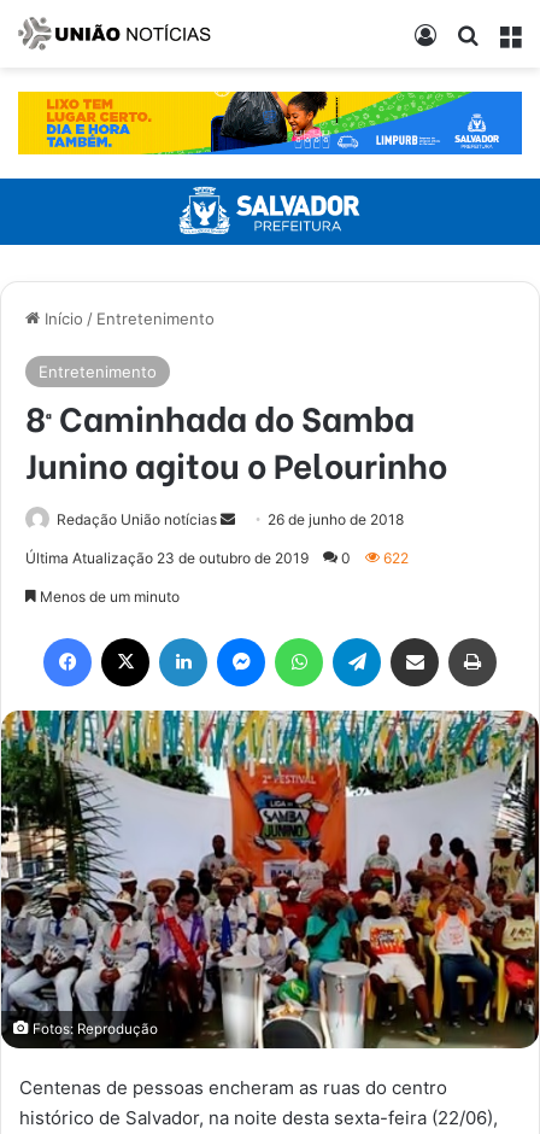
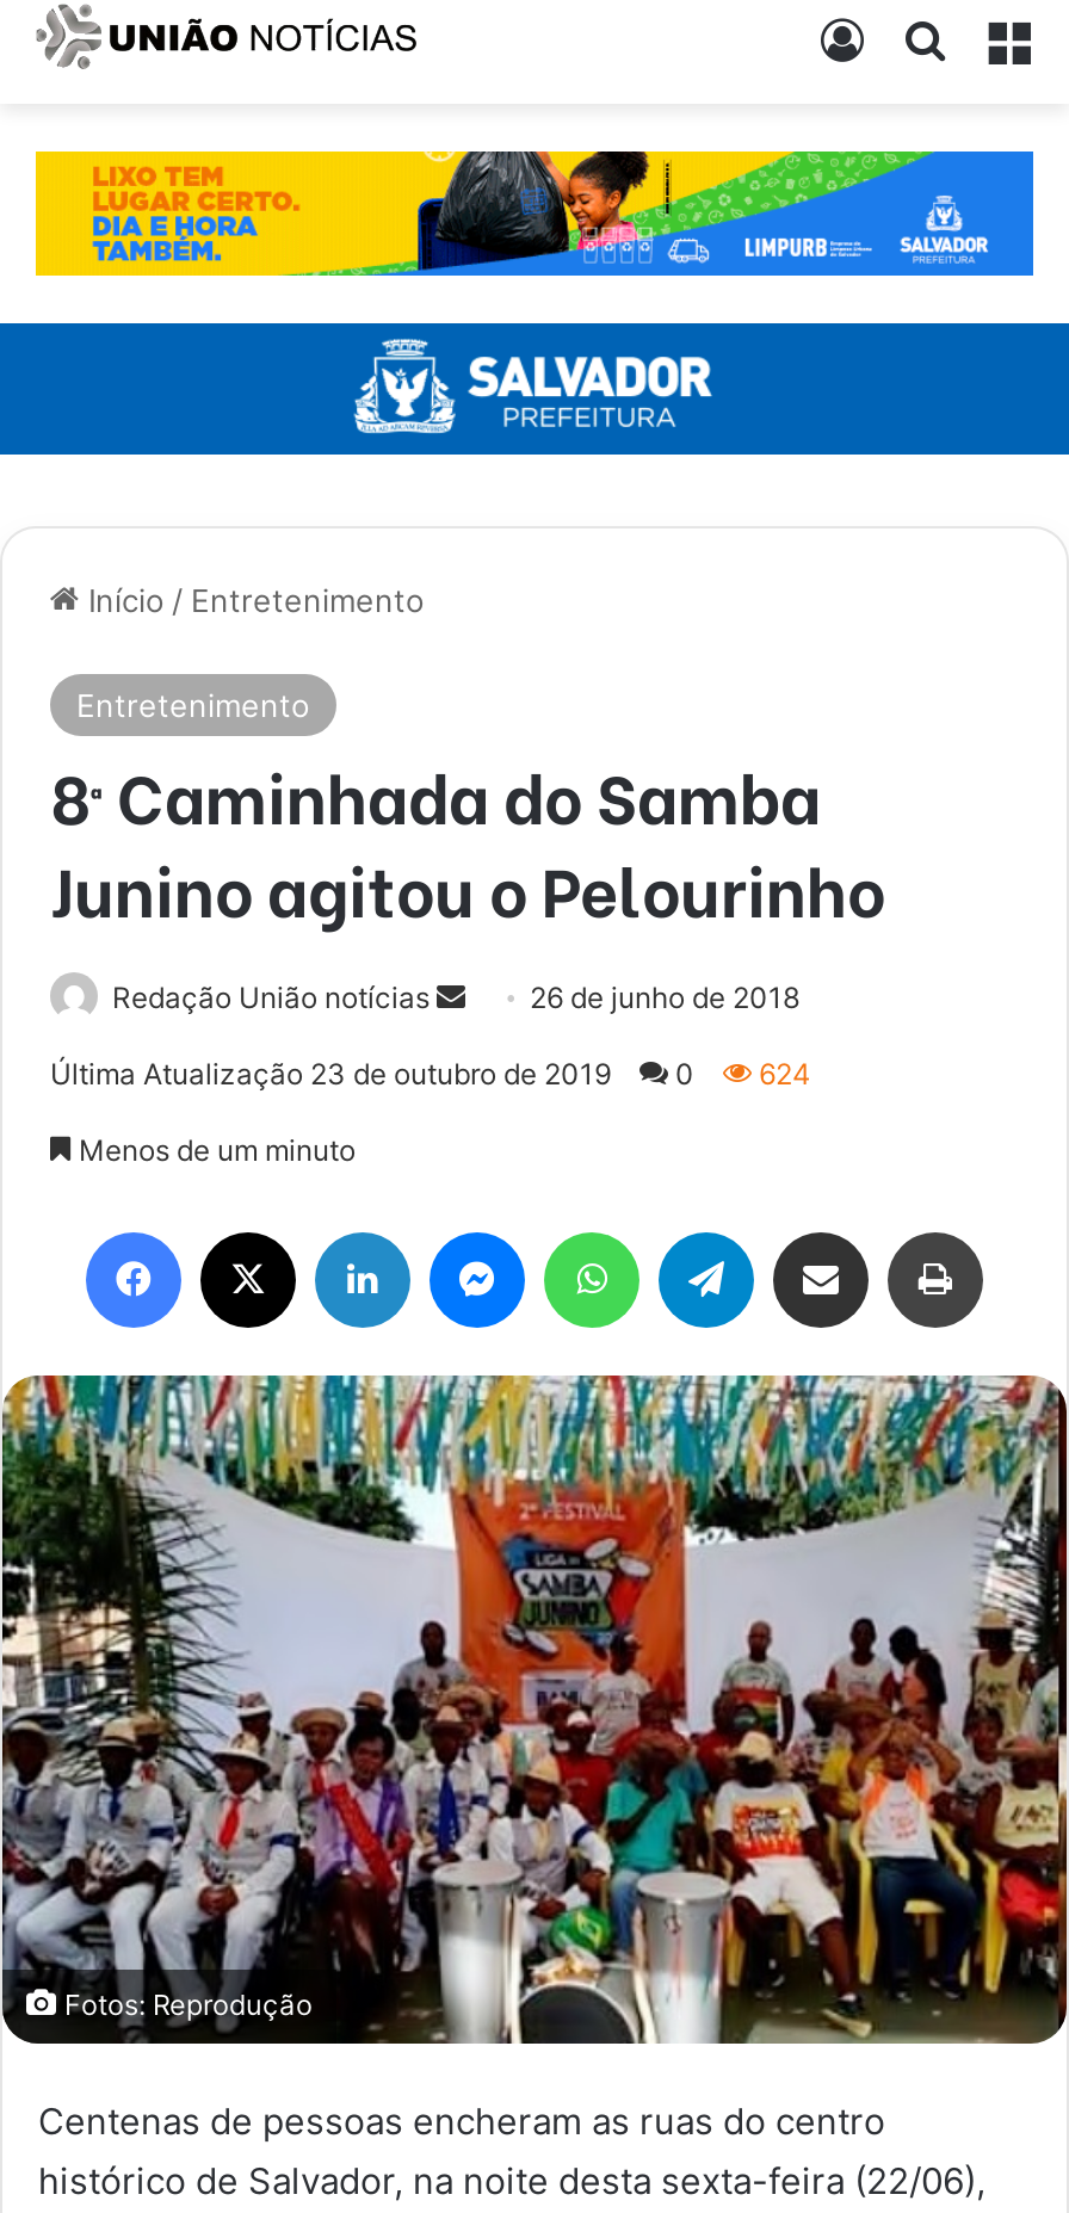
[25,549,409,567] Última Atualização 23 de outubro de 2019 0 622 -> [50,1057,811,1093] Última Atualização 23 de outubro de 2019 0 624

